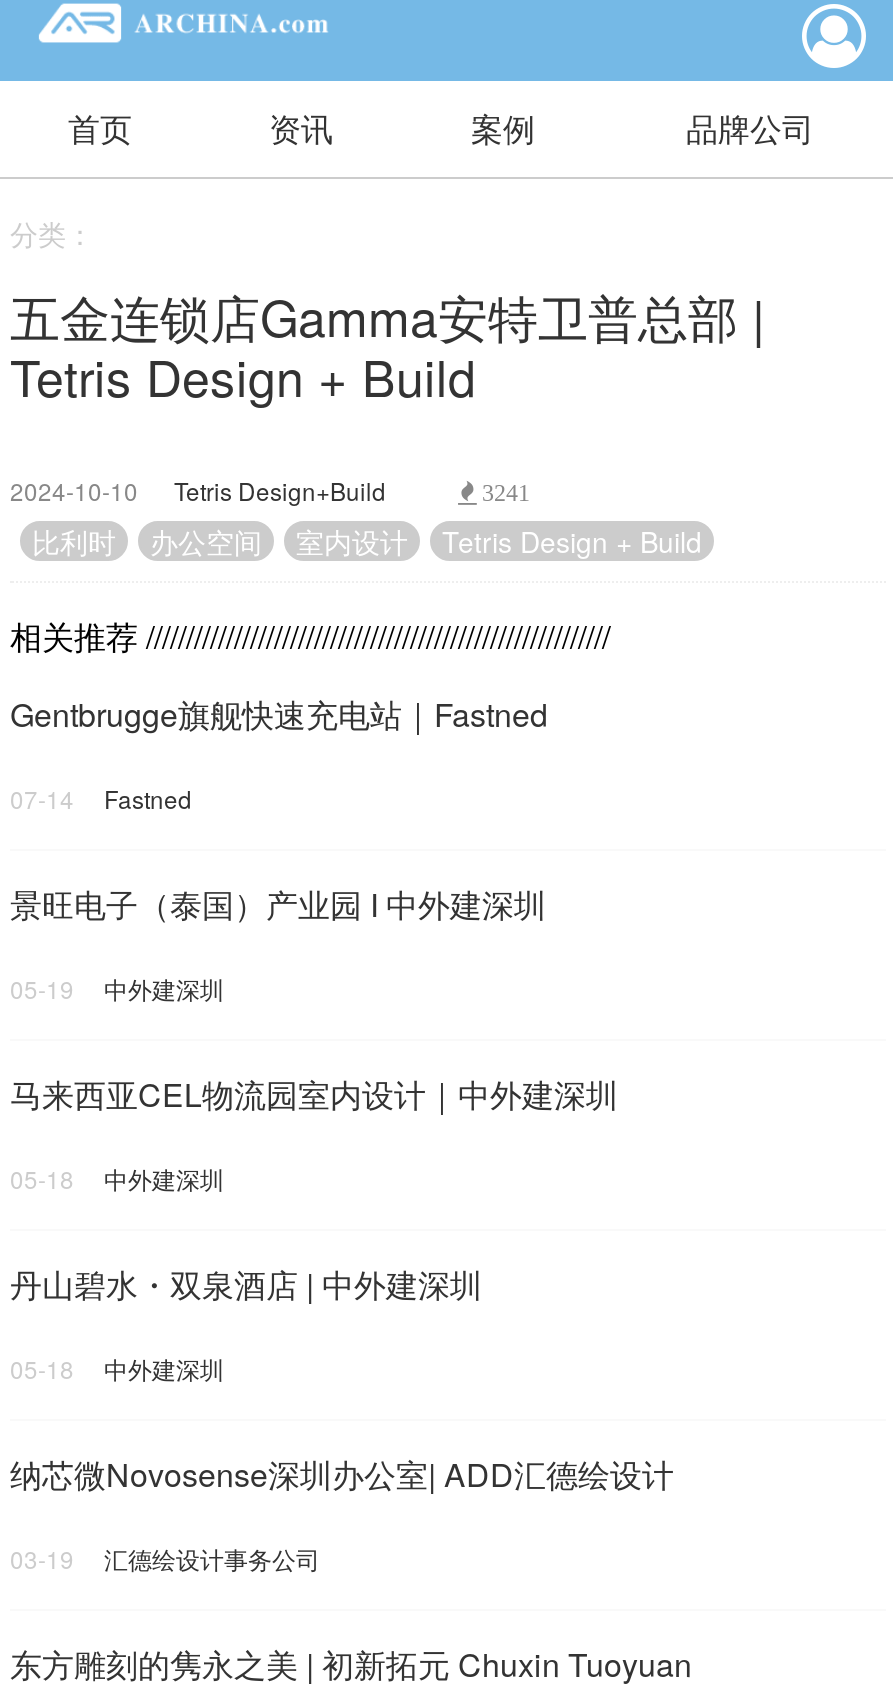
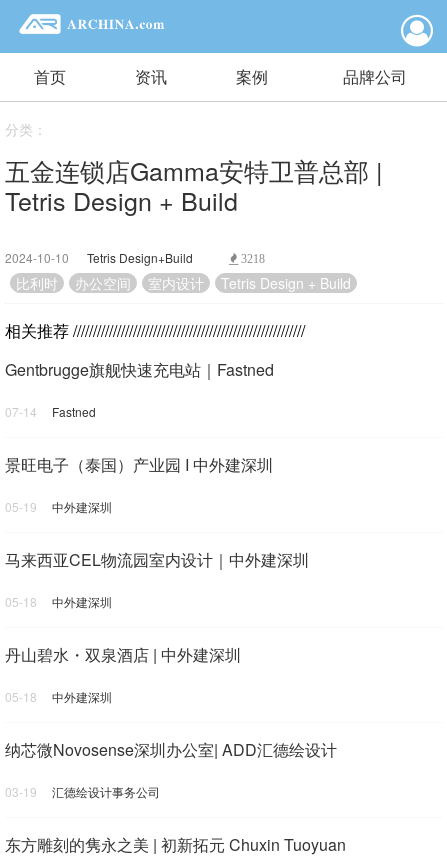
[476,481,530,505] 3241 -> [238,253,265,265] 3218

